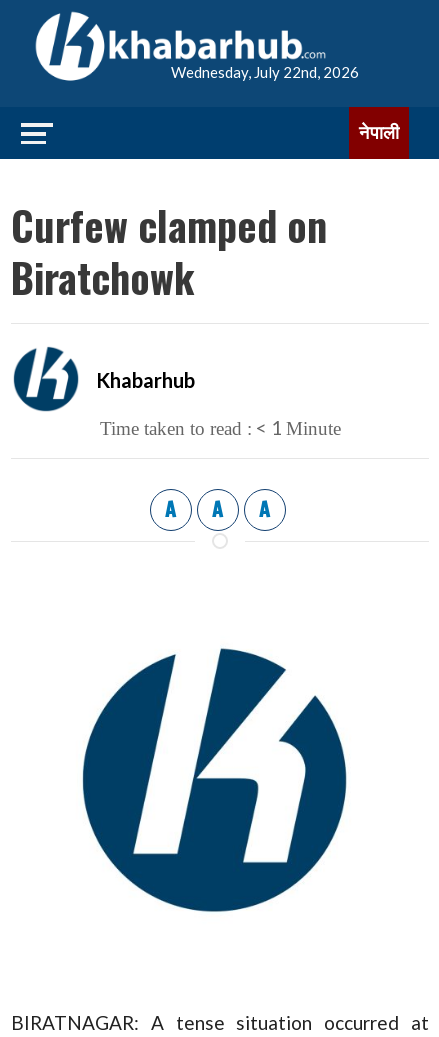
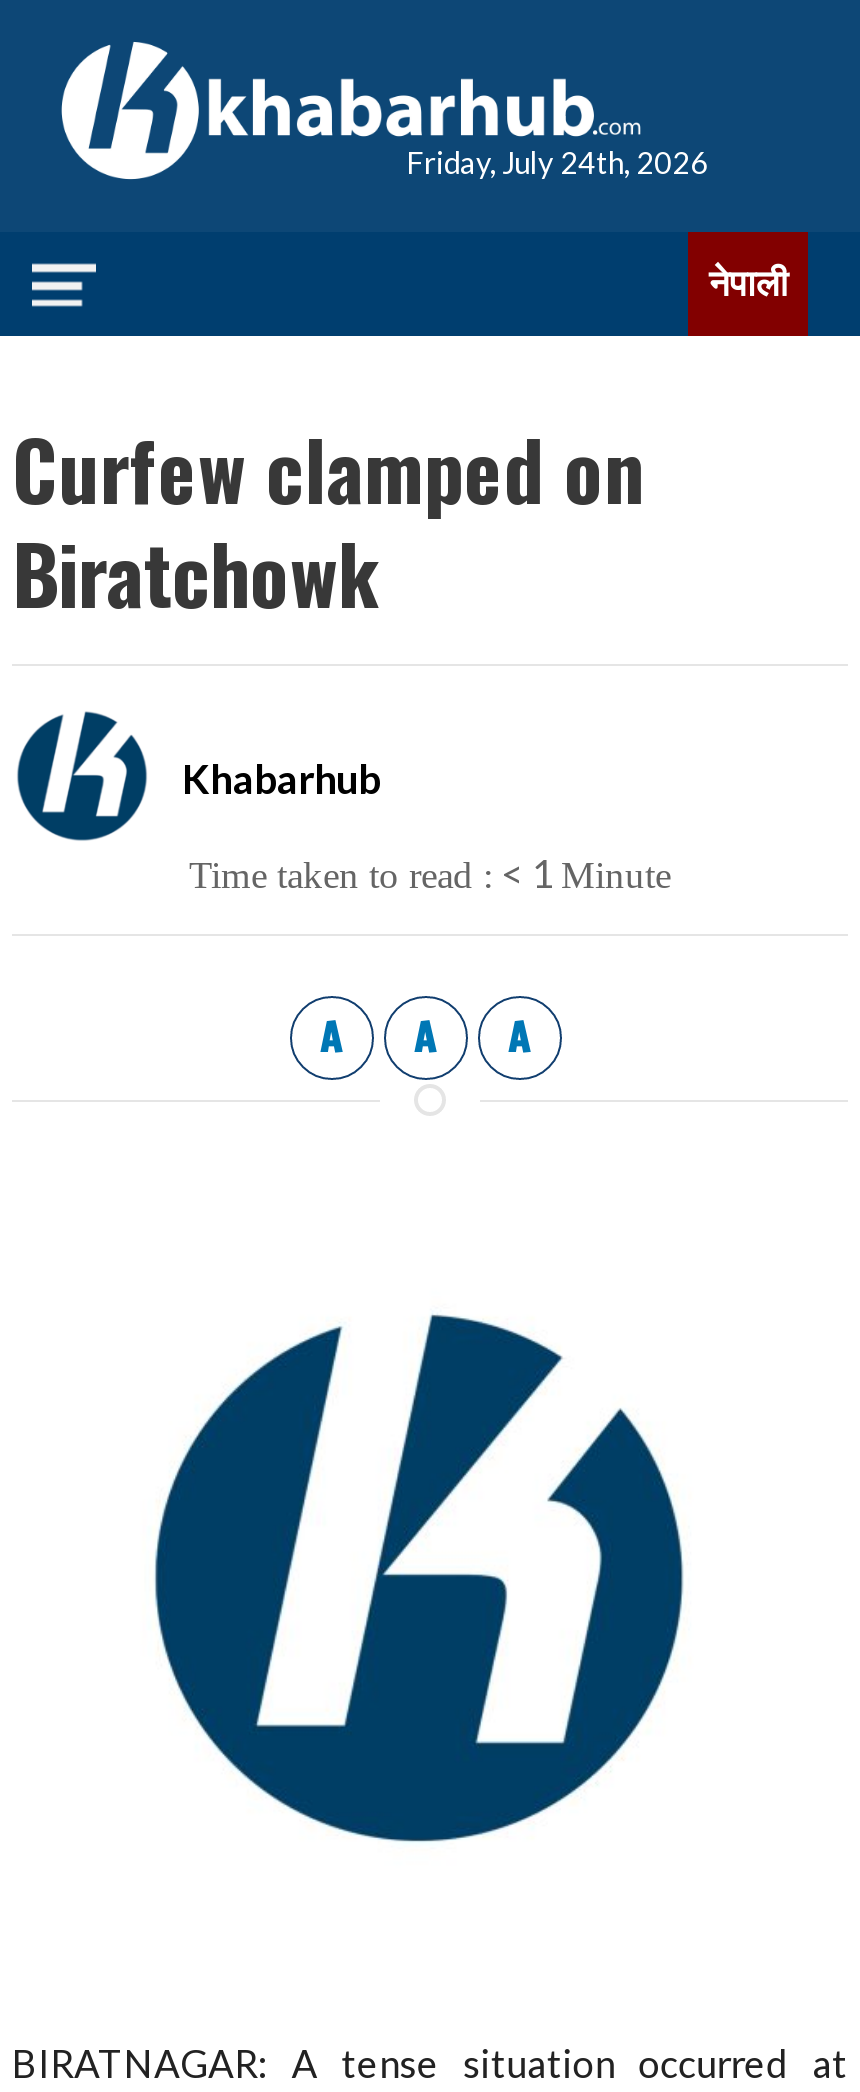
[171,63,359,81] Wednesday, July 22nd, 2026 -> [406,144,708,180] Friday, July 24th, 2026

